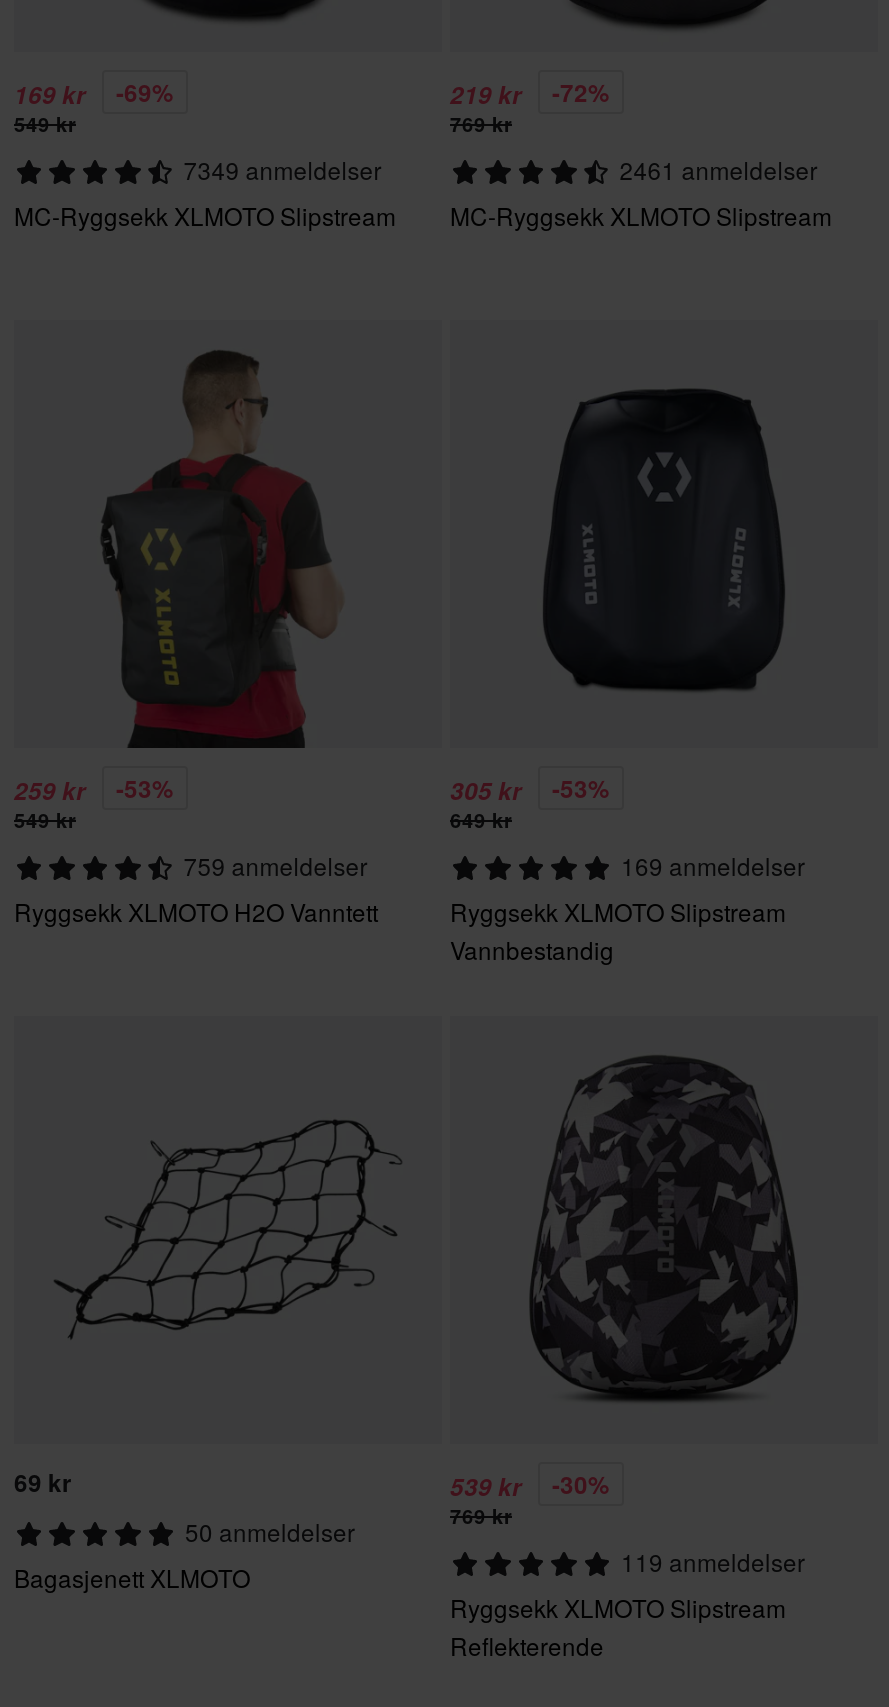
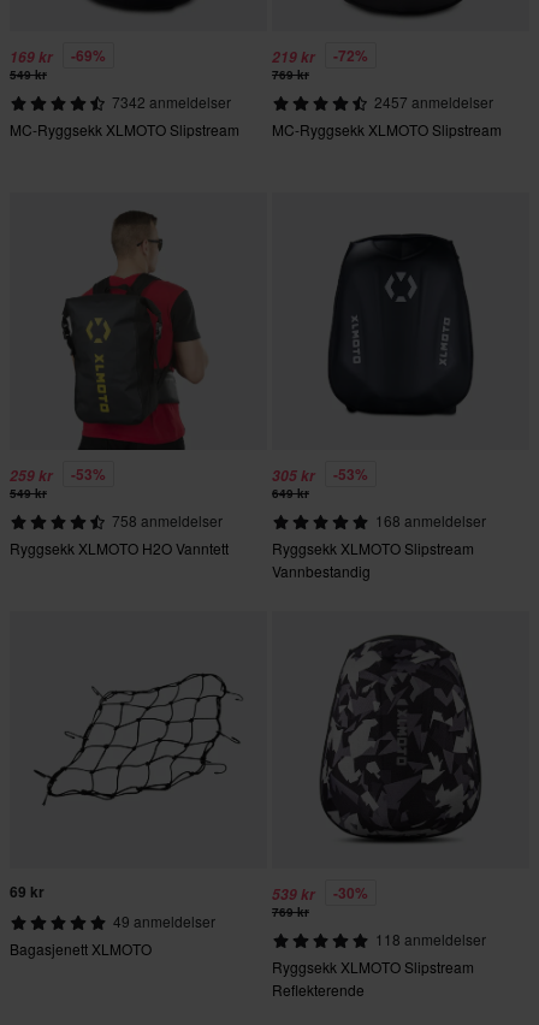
[184,152,382,186] 7349 anmeldelser -> [112,92,231,112] 7342 anmeldelser
[620,152,818,186] 2461 anmeldelser -> [374,92,493,112] 2457 anmeldelser
[184,848,368,882] 759 anmeldelser -> [112,510,222,531] 758 anmeldelser
[621,848,805,882] 169 anmeldelser -> [375,510,485,531] 168 anmeldelser
[185,1514,355,1548] 50 anmeldelser -> [112,911,215,931] 49 anmeldelser
[621,1544,805,1578] 119 anmeldelser -> [375,929,485,949] 118 anmeldelser

